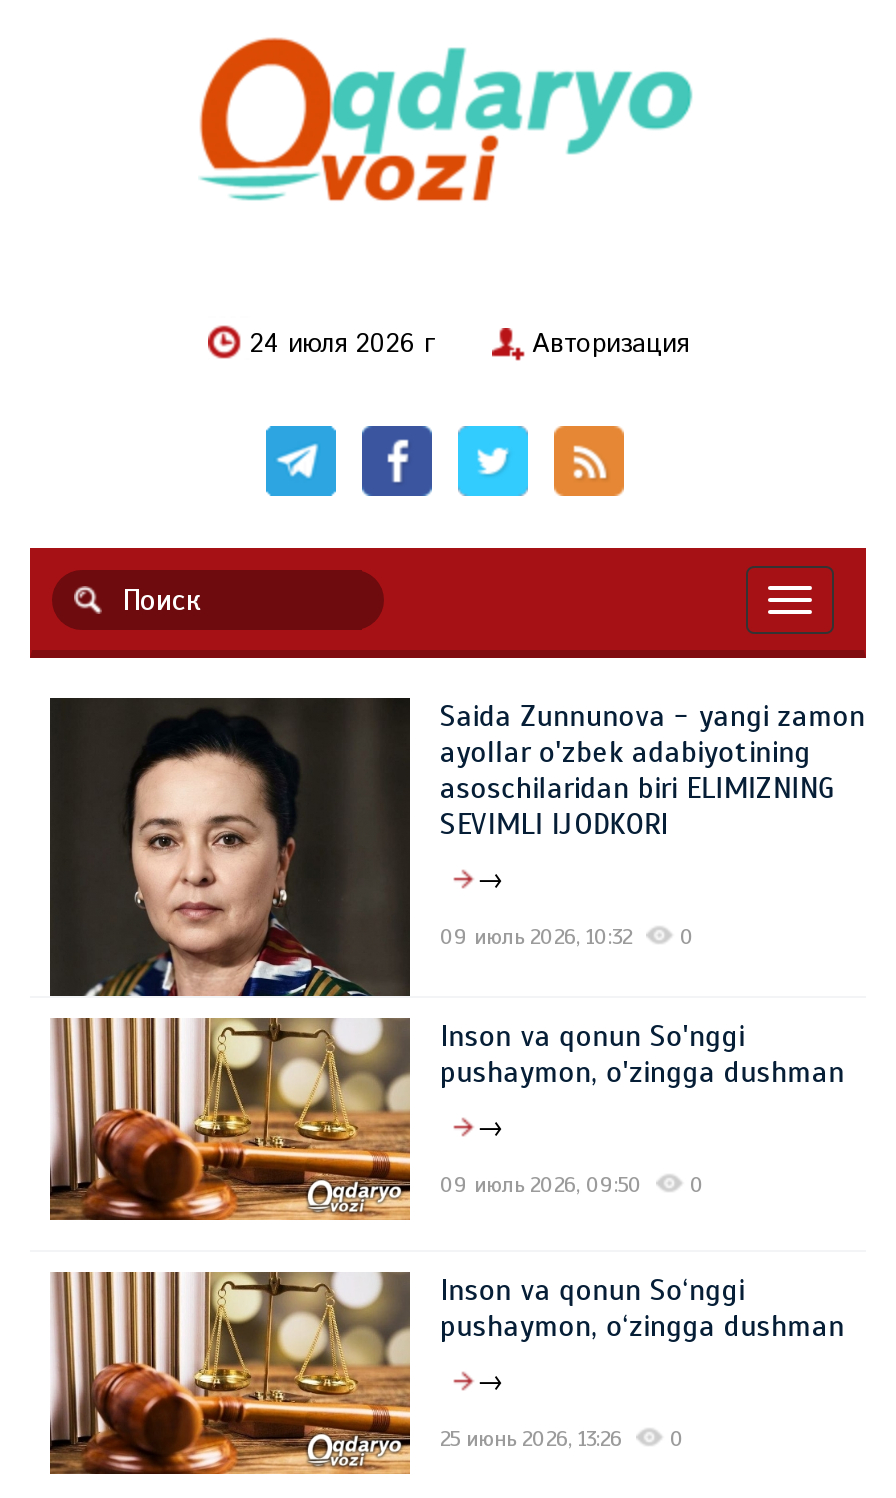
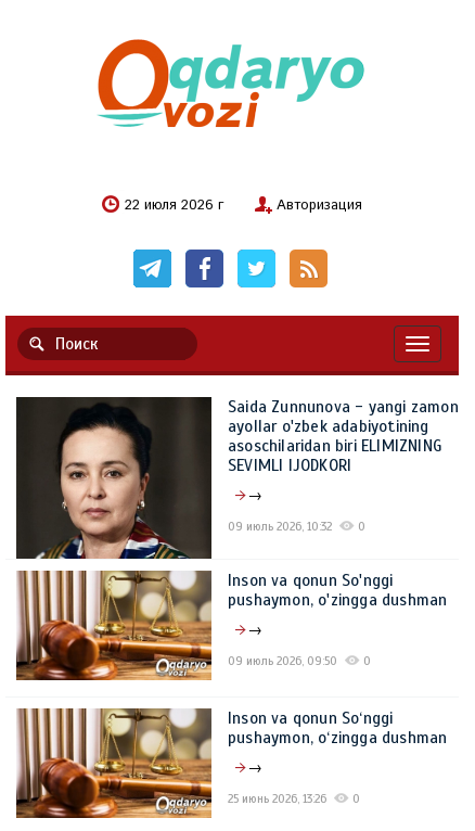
[250,326,444,364] 24 июля 2026 г -> [125,195,229,216] 22 июля 2026 г

